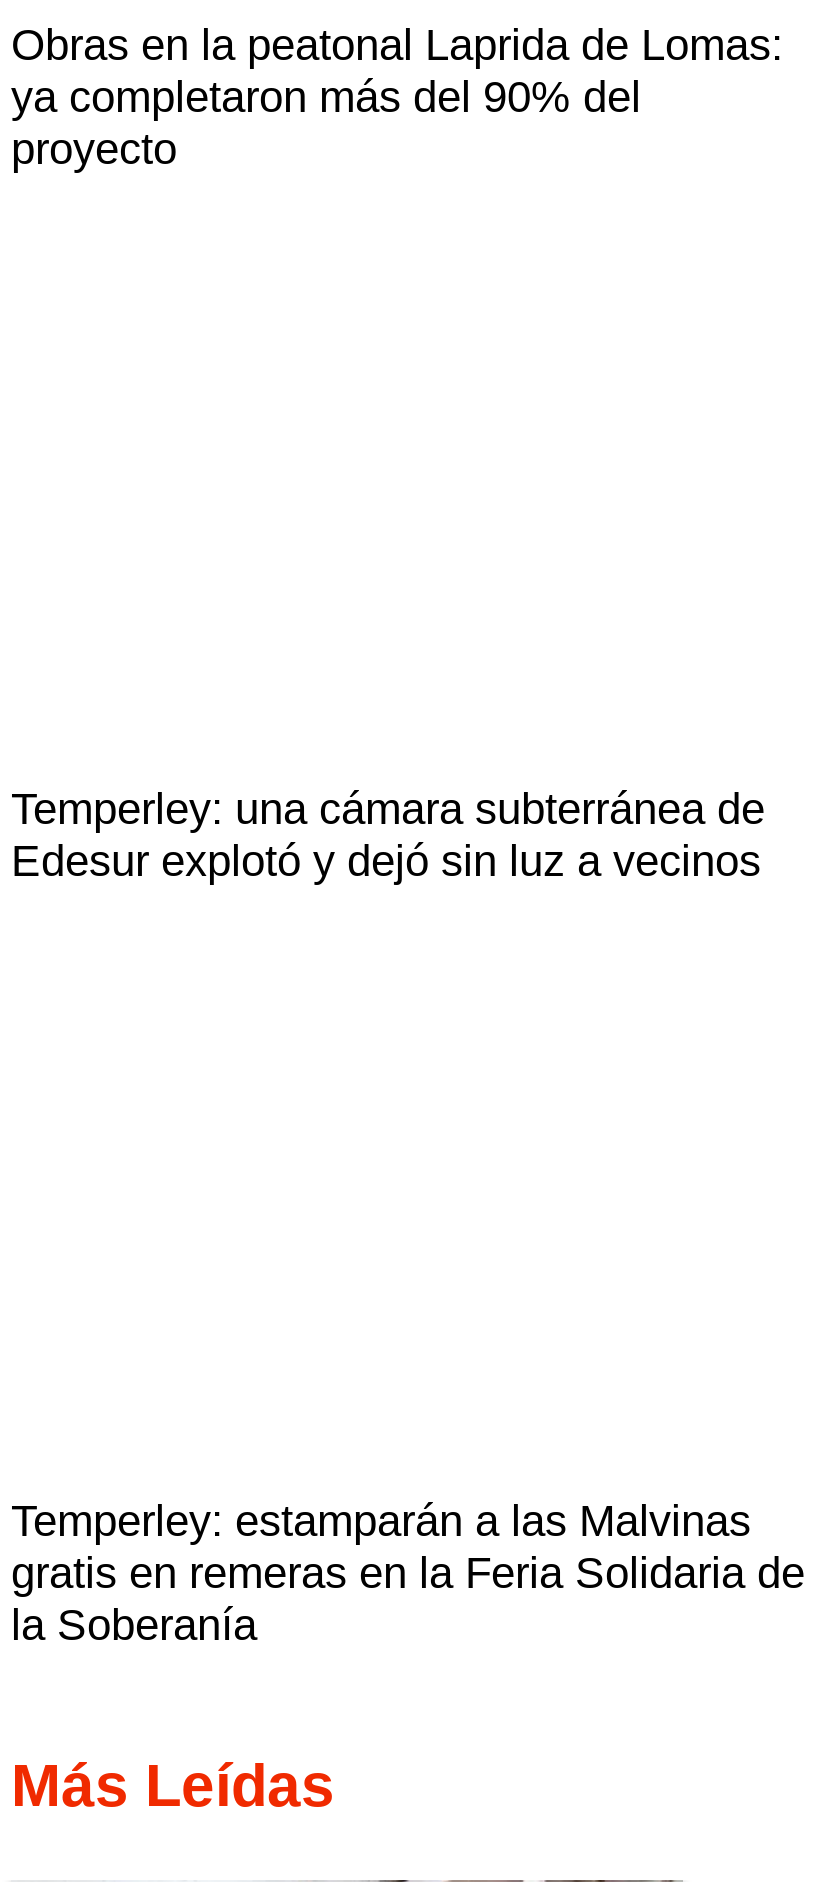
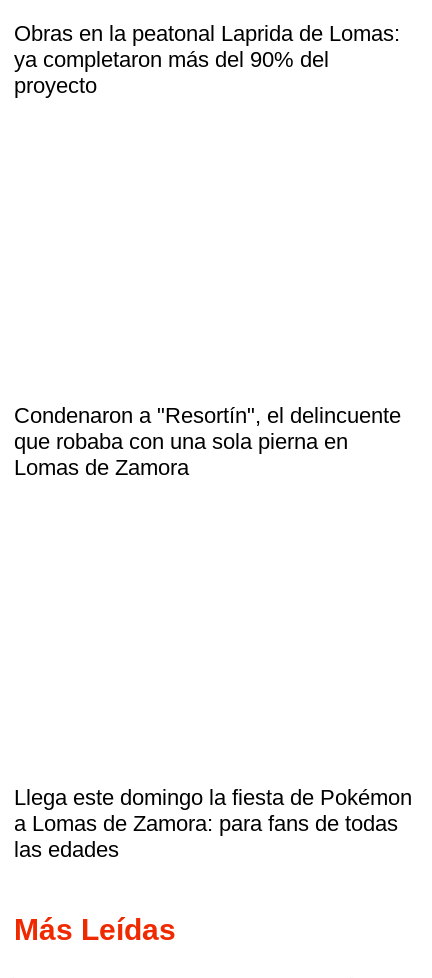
[11,784,765,886] Temperley: una cámara subterránea de | Edesur explotó y dejó sin luz a vecinos -> [14,403,401,480] Condenaron a "Resortín", el delincuente | que robaba con una sola pierna en | Lomas de Zamora
[11,1496,805,1650] Temperley: estamparán a las Malvinas | gratis en remeras en la Feria Solidaria de | la Soberanía -> [14,785,412,862] Llega este domingo la fiesta de Pokémon | a Lomas de Zamora: para fans de todas | las edades

